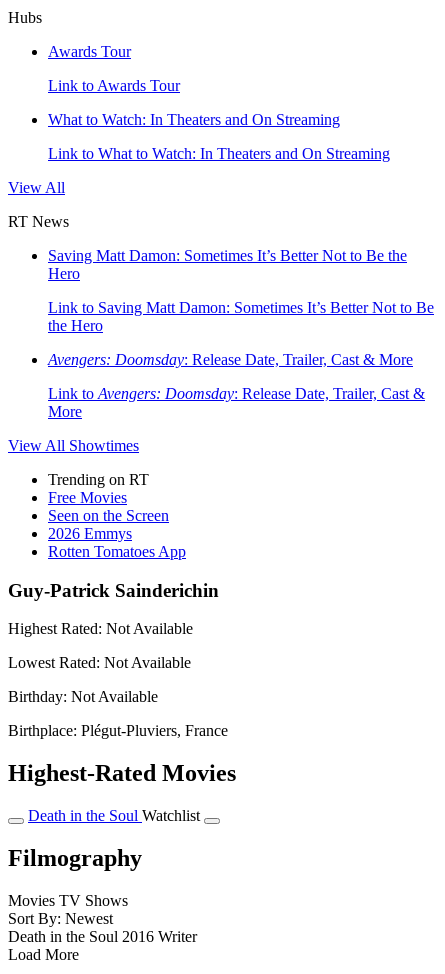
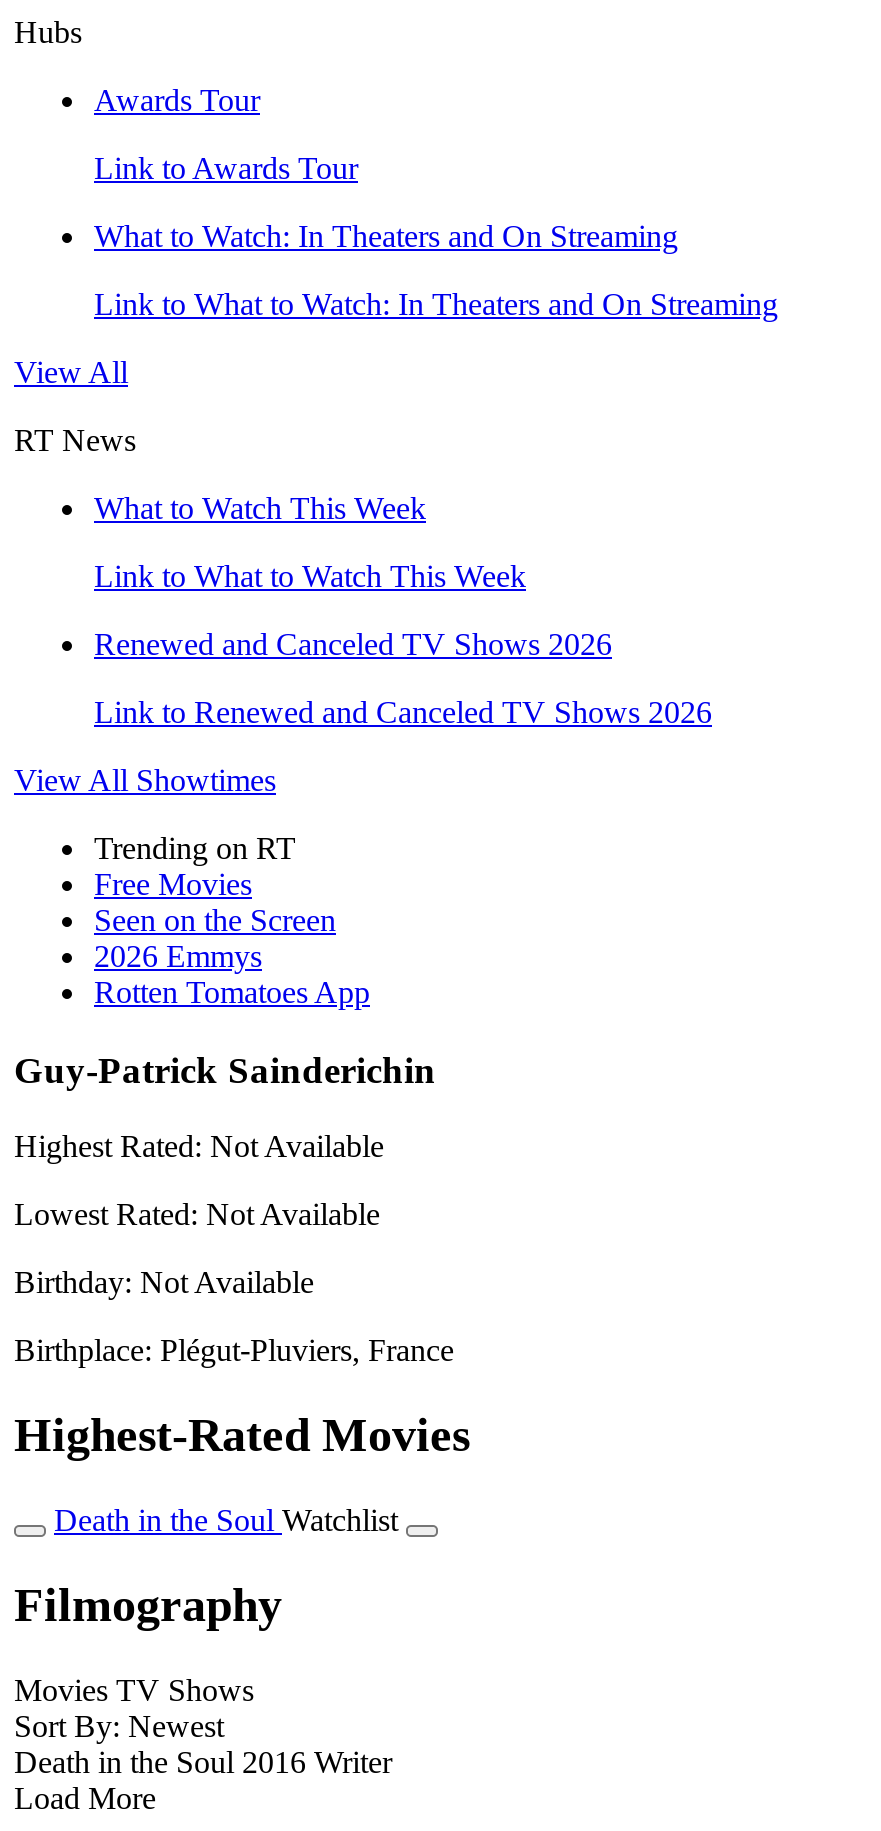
[48,247,407,282] Saving Matt Damon: Sometimes It’s Better Not to Be the | Hero -> [94,491,426,525] What to Watch This Week
[48,299,434,334] Link to Saving Matt Damon: Sometimes It’s Better Not to Be | the Hero -> [94,559,526,593] Link to What to Watch This Week
[48,351,413,368] Avengers: Doomsday: Release Date, Trailer, Cast & More -> [94,627,612,661] Renewed and Canceled TV Shows 2026
[48,385,425,420] Link to Avengers: Doomsday: Release Date, Trailer, Cast & | More -> [94,695,712,729] Link to Renewed and Canceled TV Shows 2026

